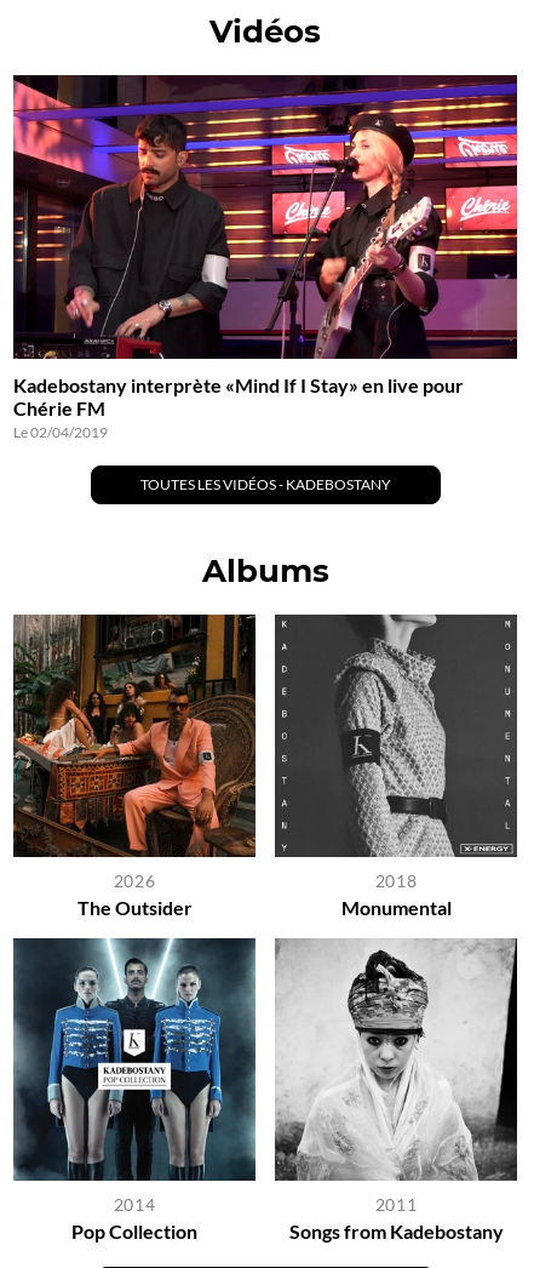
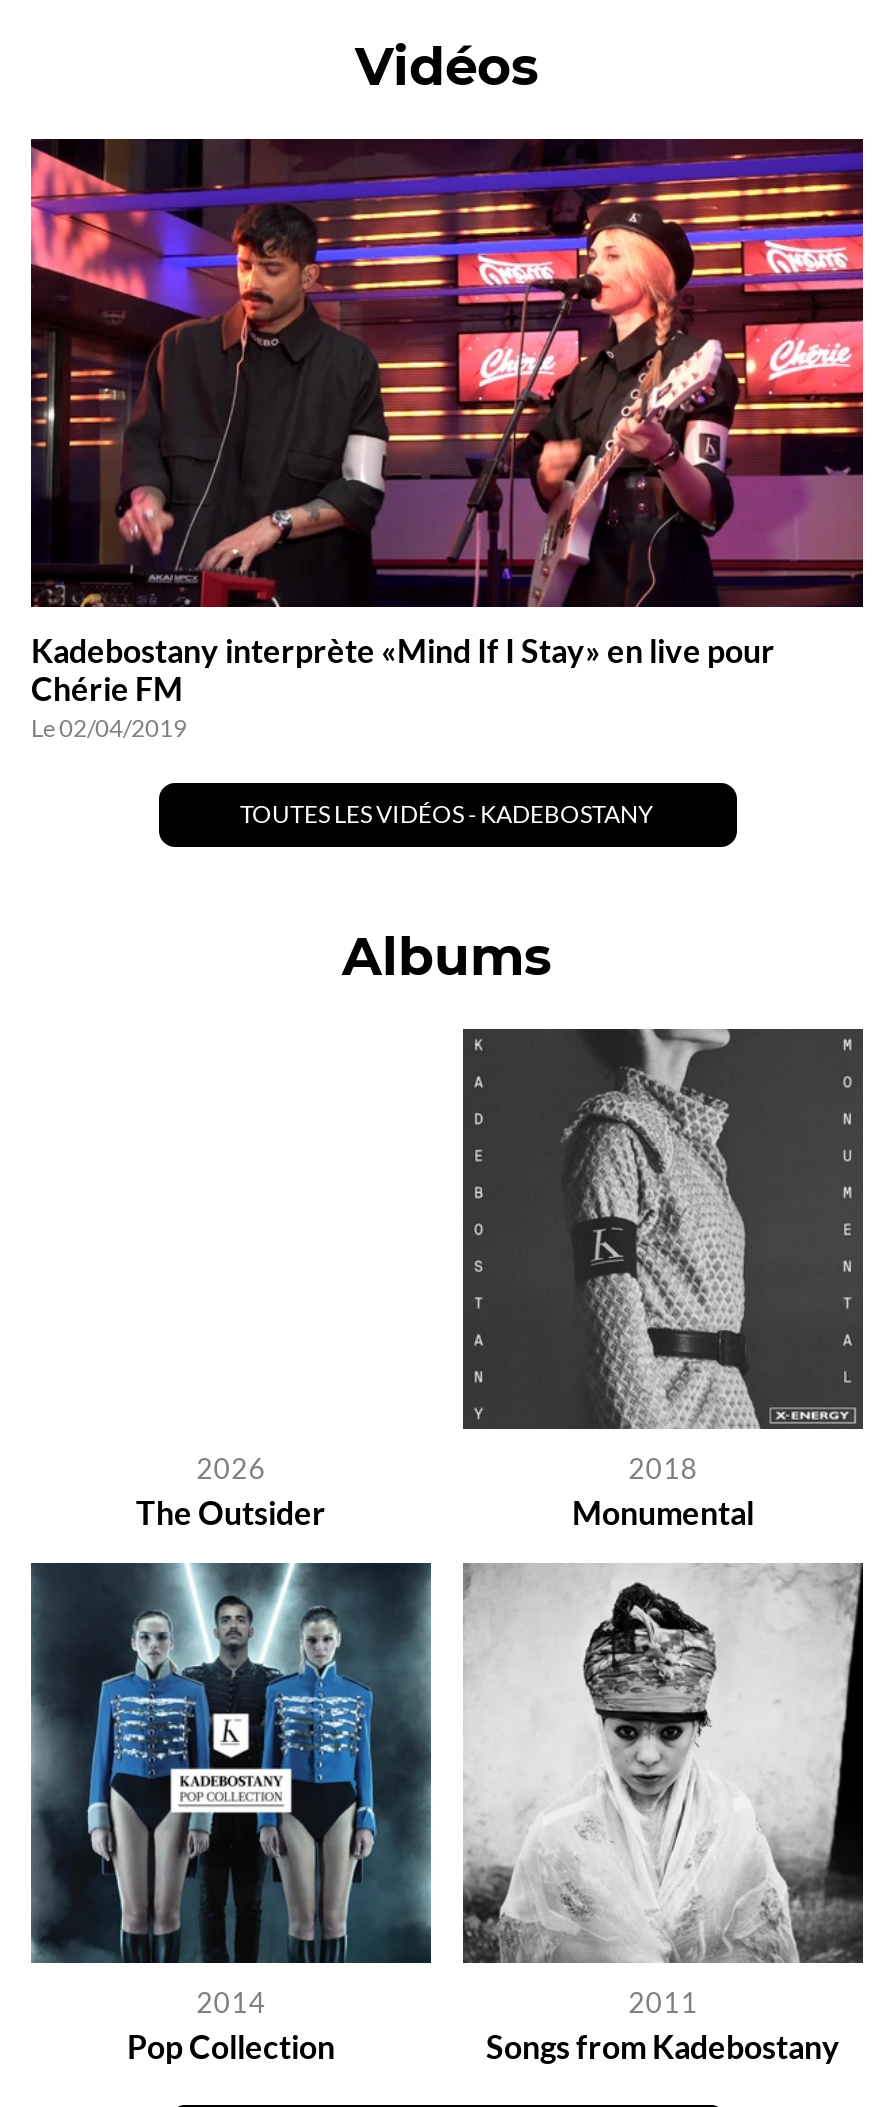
[12,613,257,858] [image] -> none

